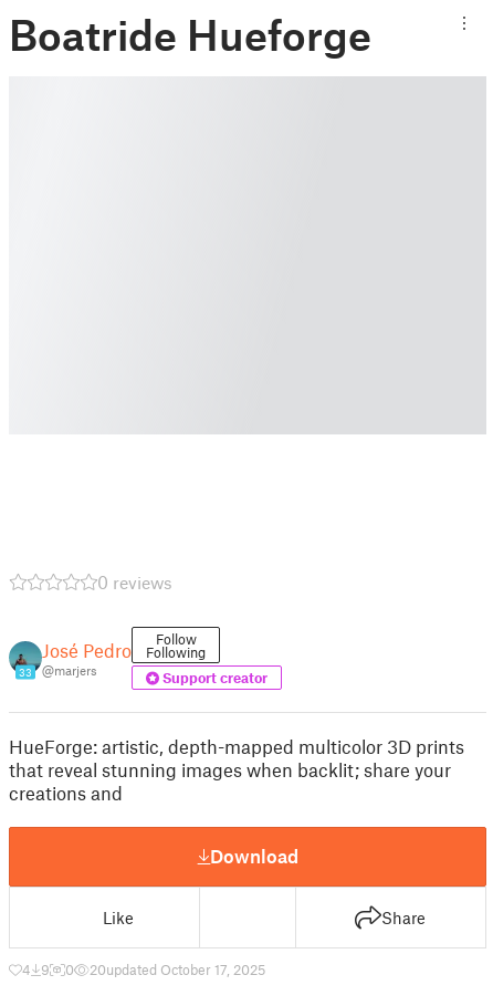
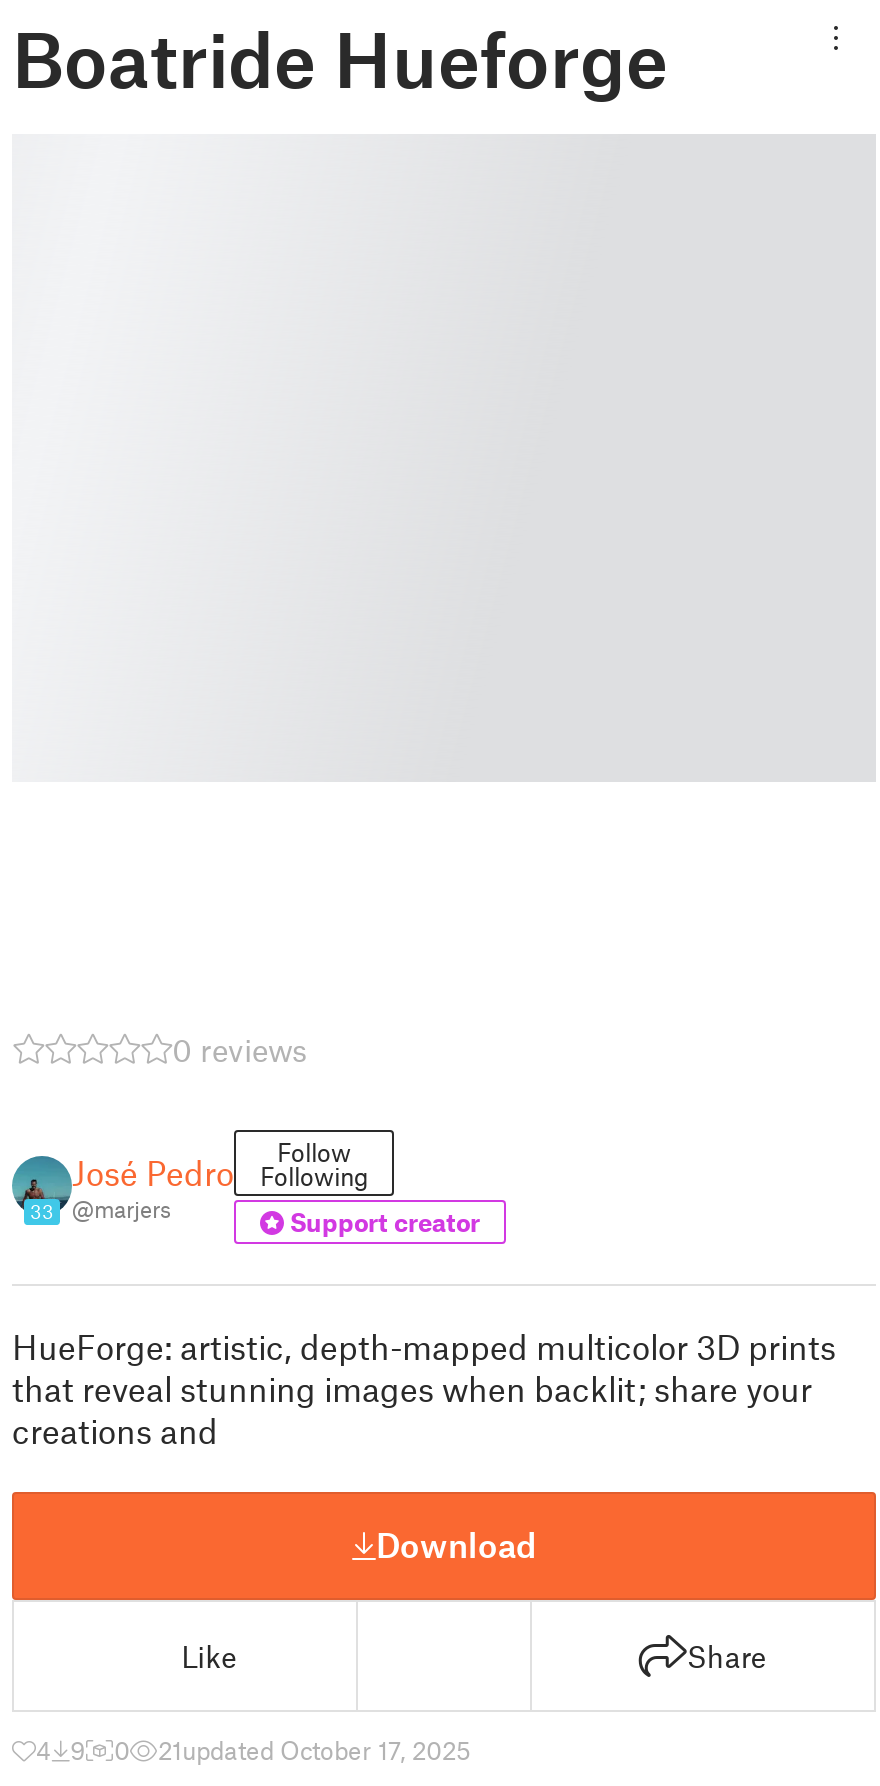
[90,960,265,978] 20updated October 17, 2025 -> [158,1734,470,1766] 21updated October 17, 2025

